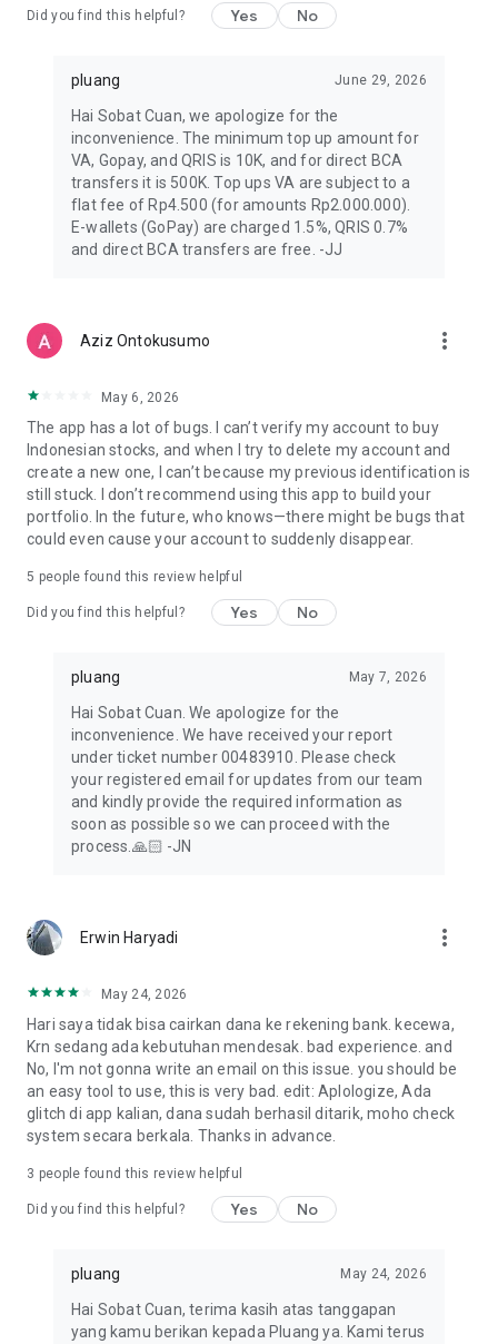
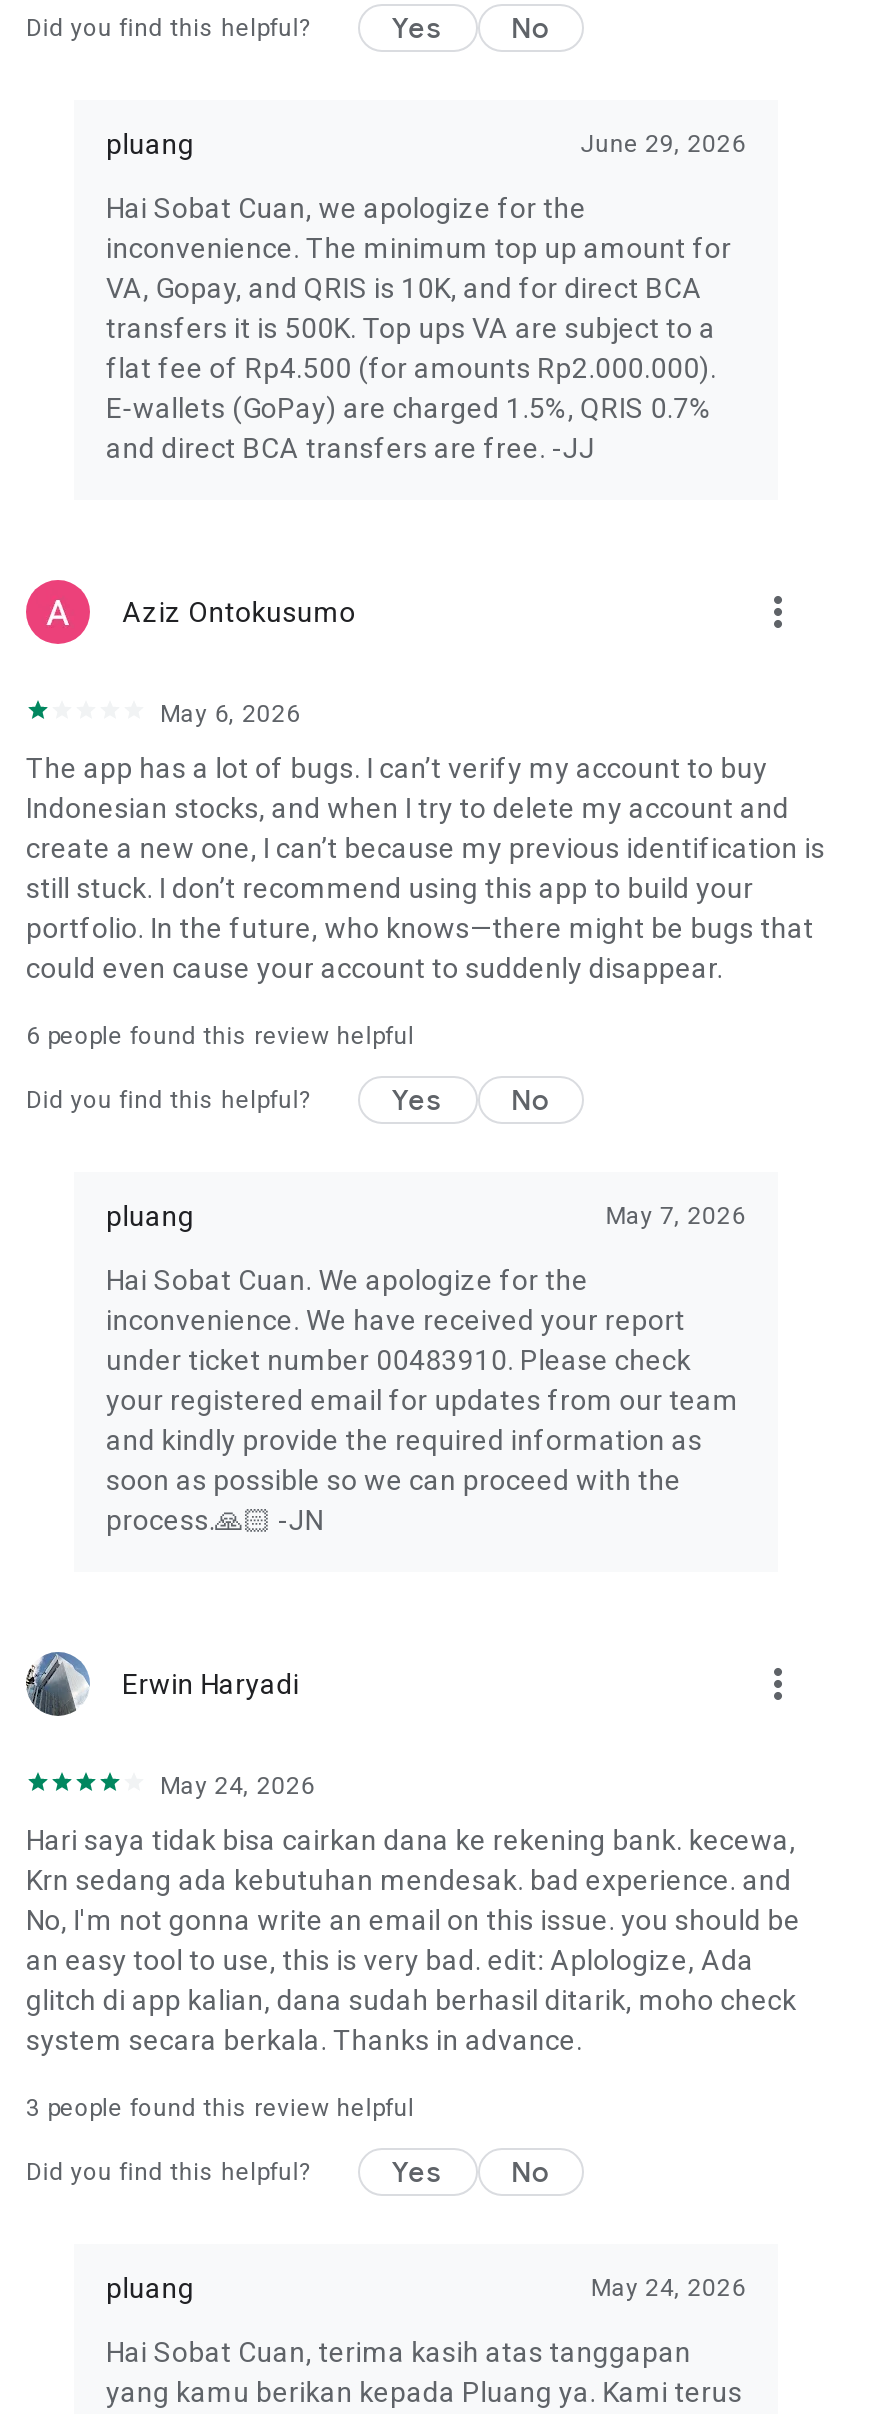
[27,569,243,585] 5 people found this review helpful -> [26,1022,414,1050] 6 people found this review helpful

